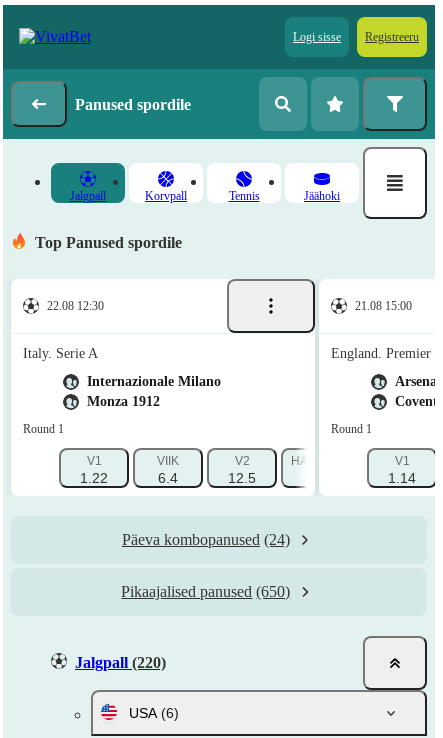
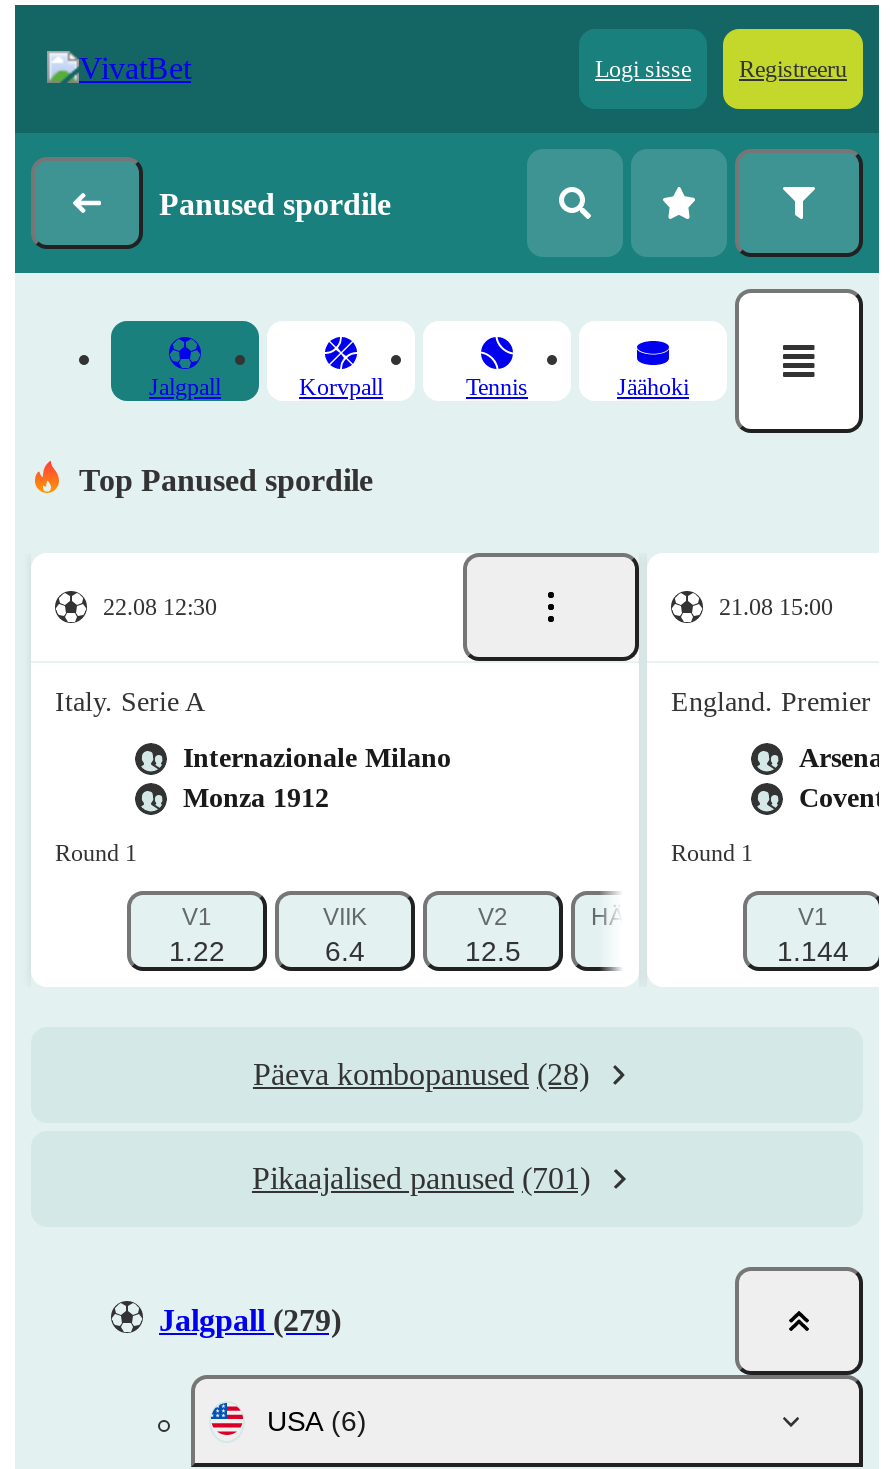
[388,470,416,486] 1.14 -> [777,935,849,967] 1.144
[122,531,290,548] Päeva kombopanused (24) -> [253,1057,589,1091] Päeva kombopanused (28)
[121,583,290,600] Pikaajalised panused (650) -> [252,1161,590,1195] Pikaajalised panused (701)
[75,654,166,671] Jalgpall (220) -> [159,1303,341,1337] Jalgpall (279)

